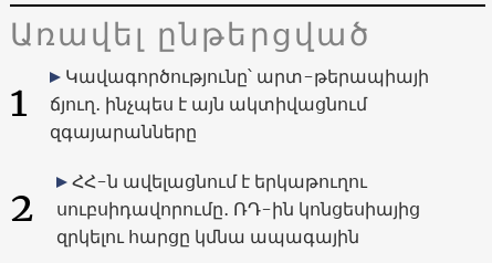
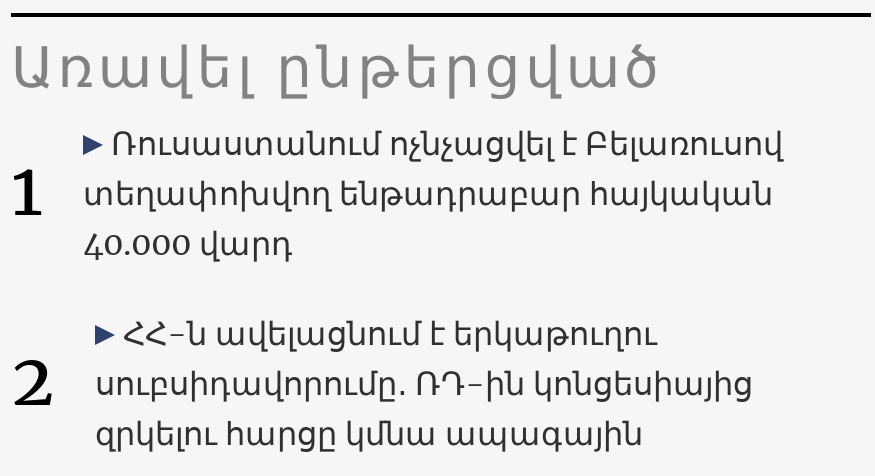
[50,65,429,142] Կավագործությունը՝ արտ-թերապիայի | ճյուղ․ ինչպես է այն ակտիվացնում | զգայարանները -> [83,122,783,262] Ռուսաստանում ոչնչացվել է Բելառուսով | տեղափոխվող ենթադրաբար հայկական | 40.000 վարդ

